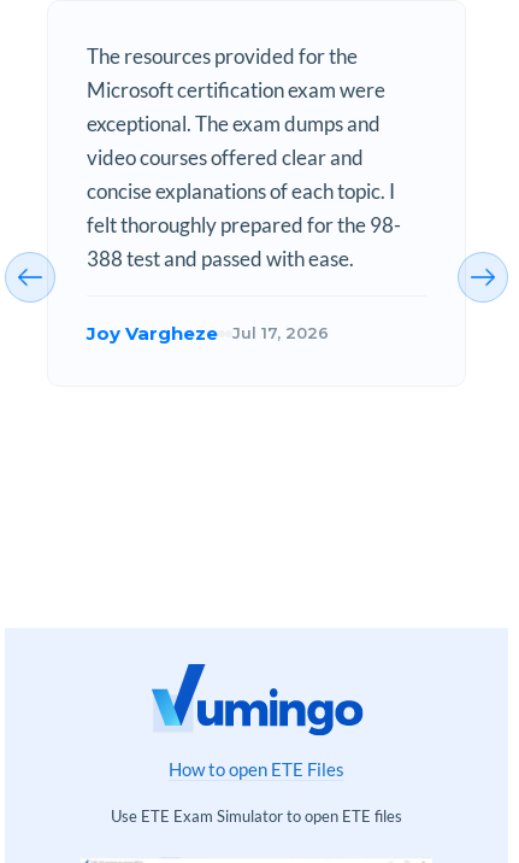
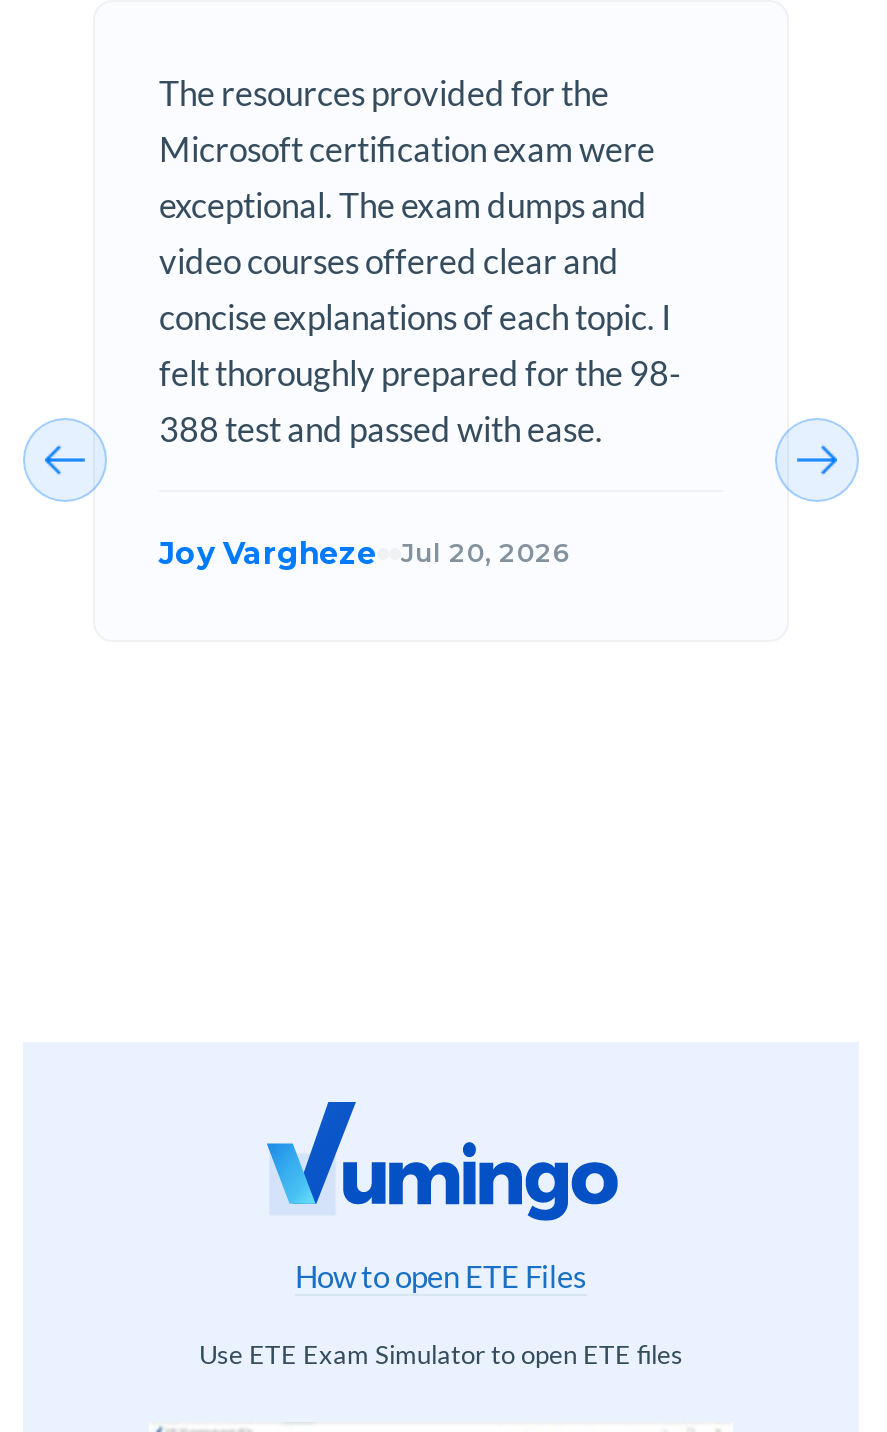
[87,322,329,344] Joy Vargheze Jul 17, 2026 -> [159,534,571,572] Joy Vargheze Jul 20, 2026

